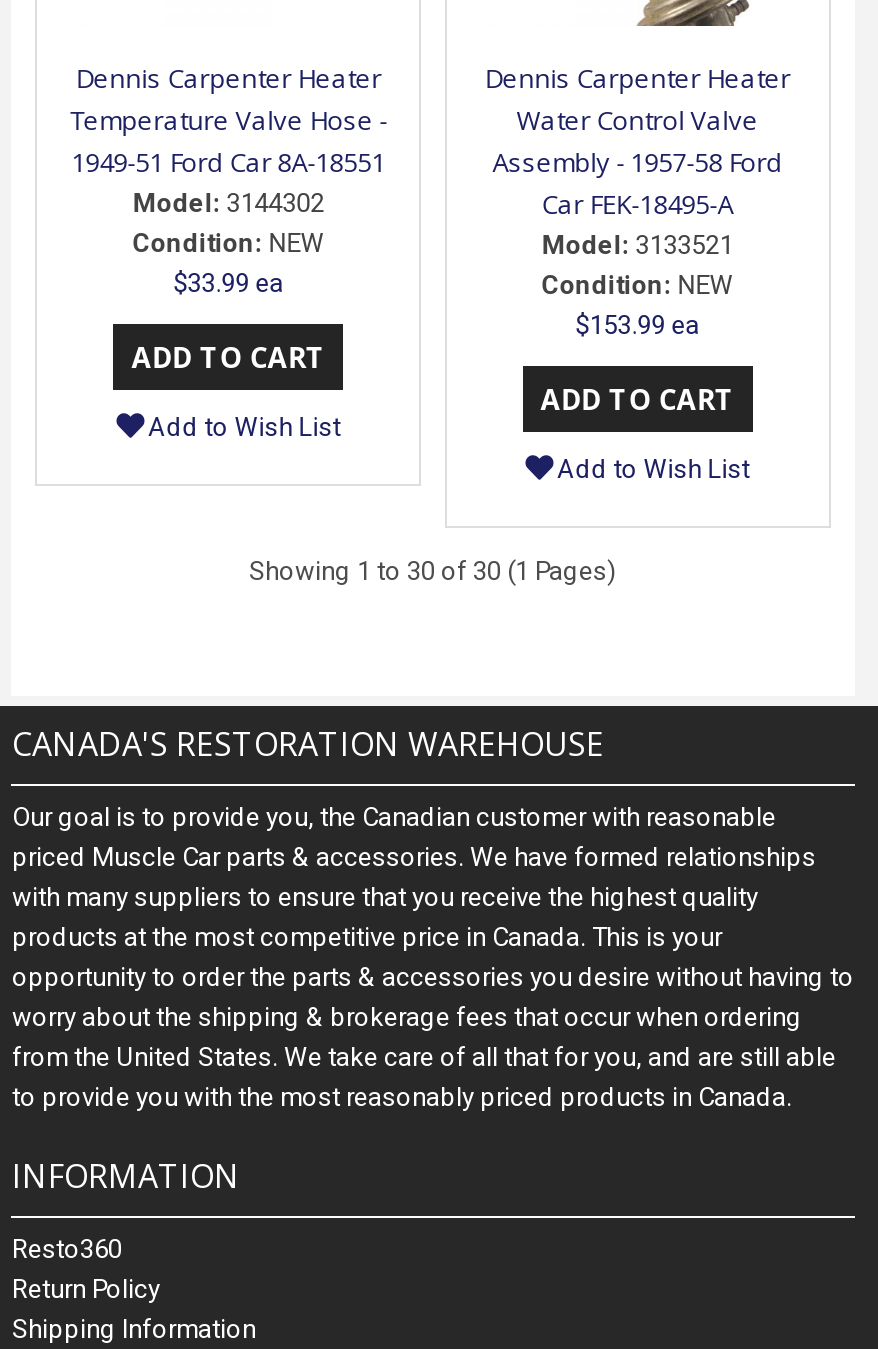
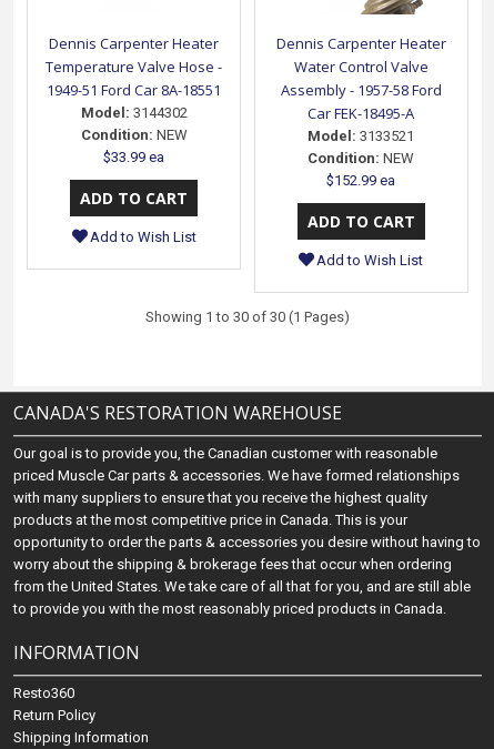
[575,310,699,340] $153.99 ea -> [327,172,395,189] $152.99 ea

